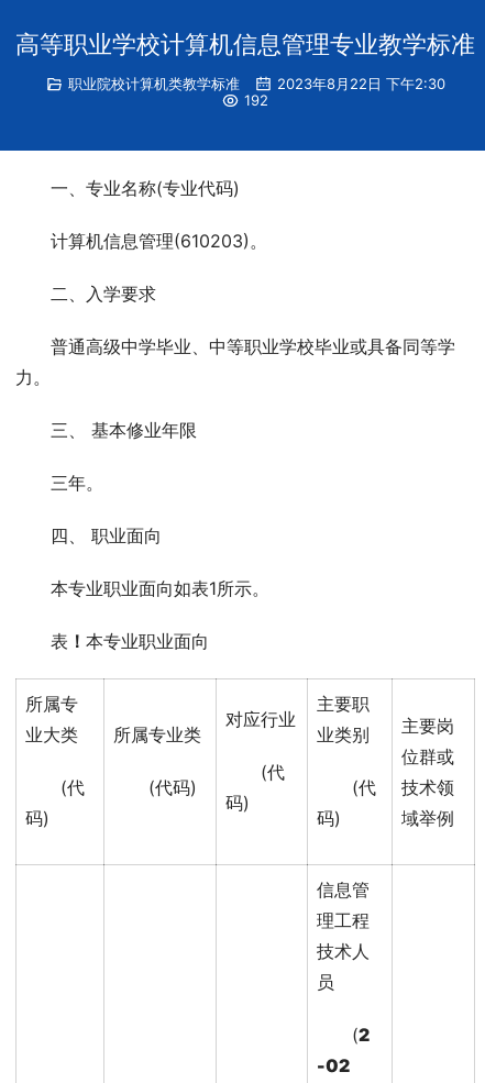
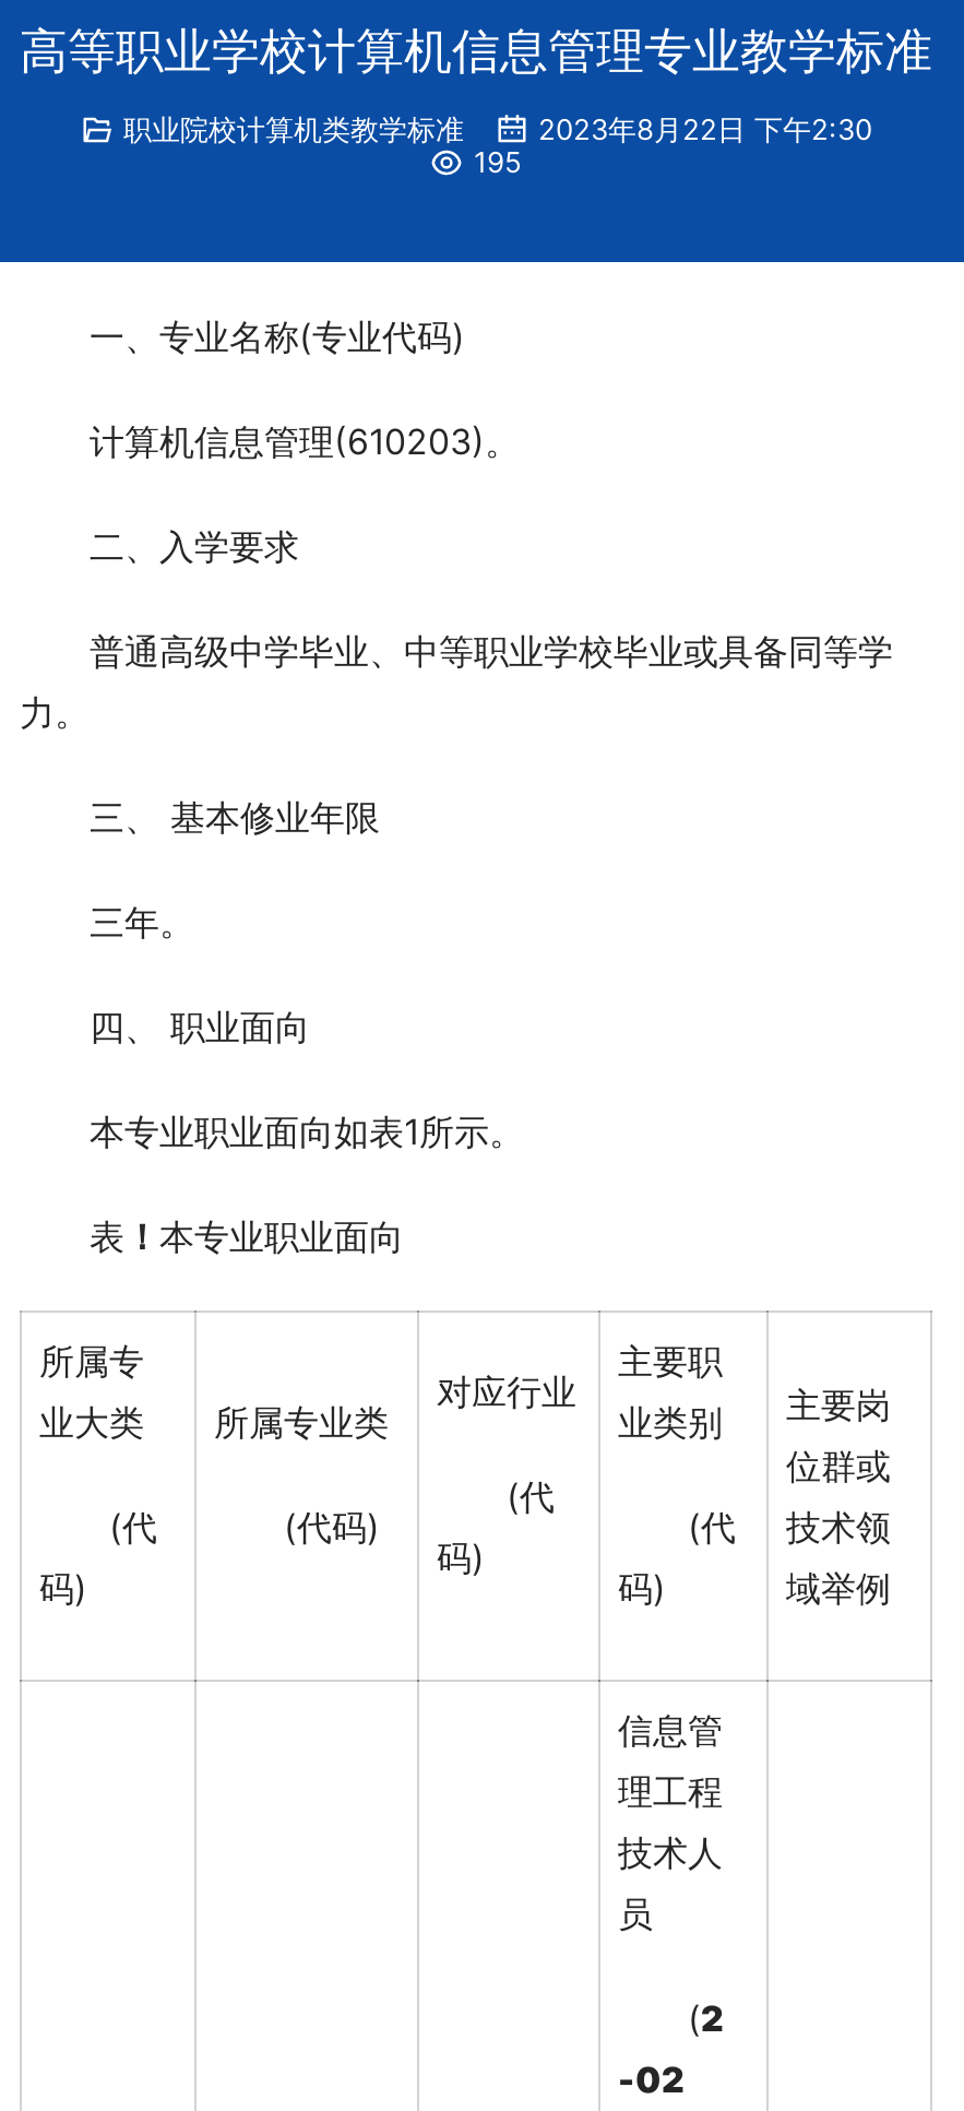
[240,91,268,108] 192 -> [465,143,522,178] 195

